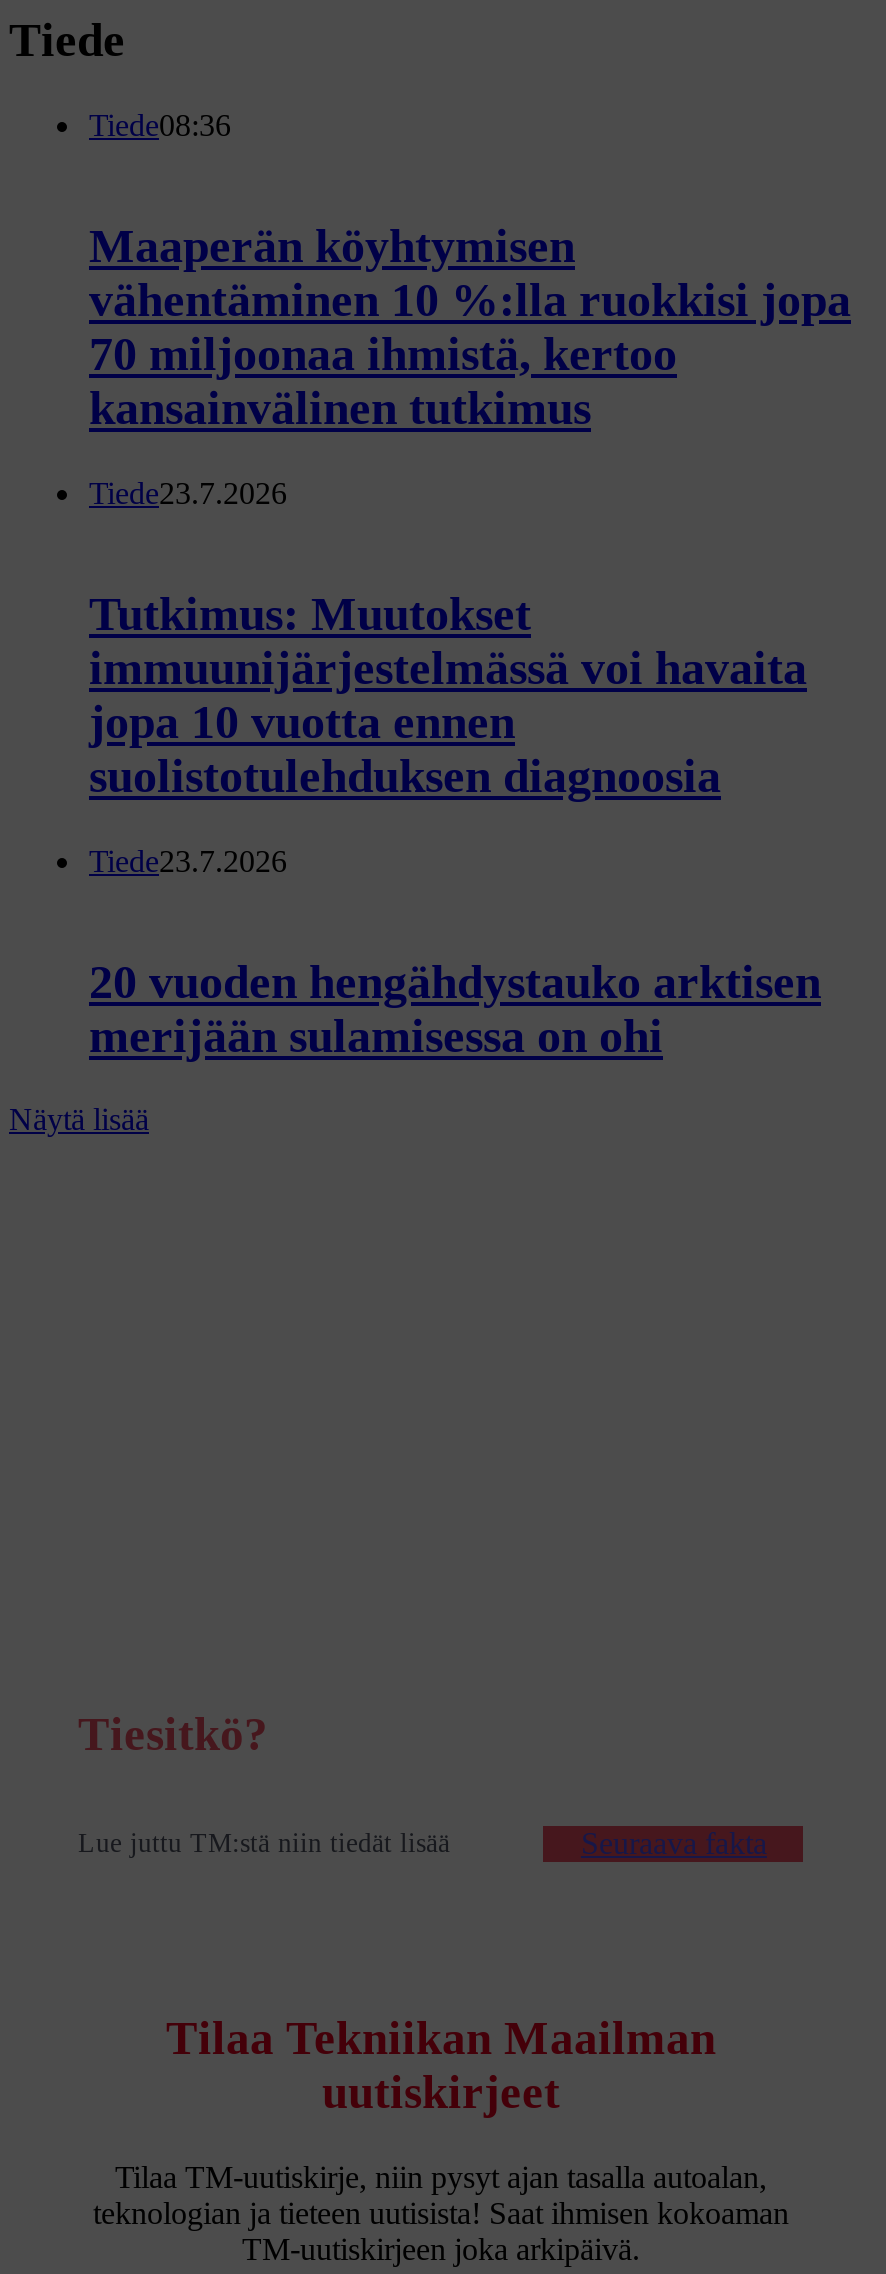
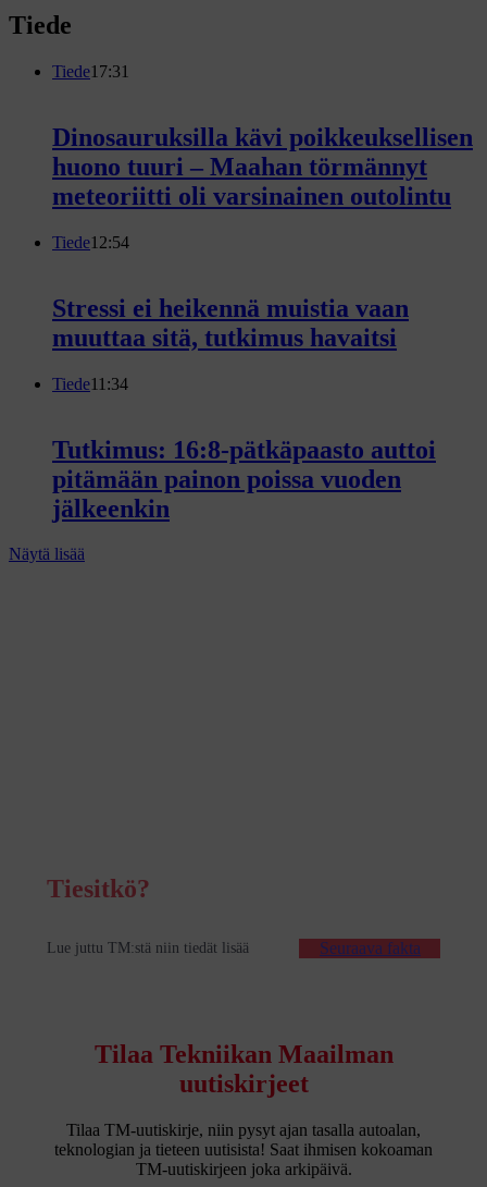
[89,108,231,142] Tiede08:36 -> [52,62,129,81] Tiede17:31
[89,220,851,434] Maaperän köyhtymisen | vähentäminen 10 %:lla ruokkisi jopa | 70 miljoonaa ihmistä, kertoo | kansainvälinen tutkimus -> [52,123,473,210] Dinosauruksilla kävi poikkeuksellisen | huono tuuri – Maahan törmännyt | meteoriitti oli varsinainen outolintu
[89,476,287,510] Tiede23.7.2026 -> [52,233,129,251] Tiede12:54
[89,588,807,802] Tutkimus: Muutokset | immuunijärjestelmässä voi havaita | jopa 10 vuotta ennen | suolistotulehduksen diagnoosia -> [52,294,409,352] Stressi ei heikennä muistia vaan | muuttaa sitä, tutkimus havaitsi
[89,843,287,877] Tiede23.7.2026 -> [52,374,128,393] Tiede11:34
[89,955,821,1061] 20 vuoden hengähdystauko arktisen | merijään sulamisessa on ohi -> [52,435,436,522] Tutkimus: 16:8-pätkäpaasto auttoi | pitämään painon poissa vuoden | jälkeenkin

